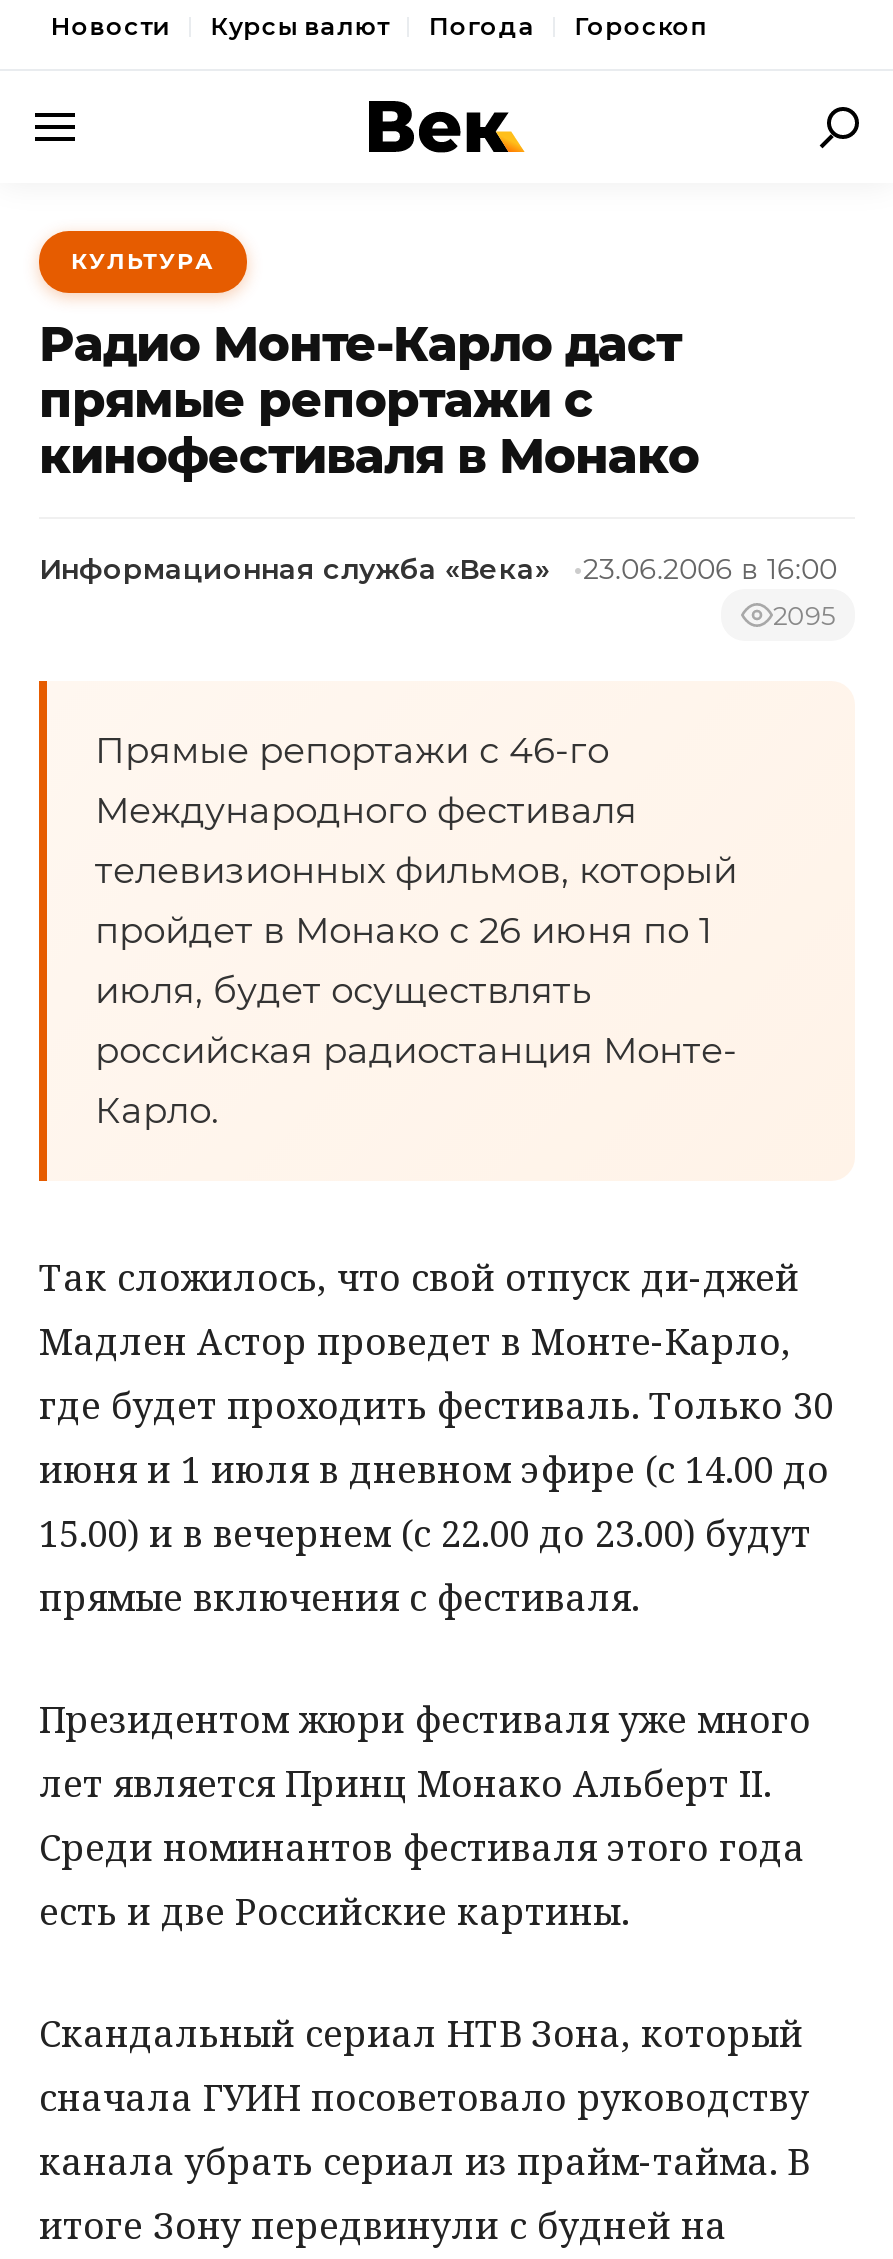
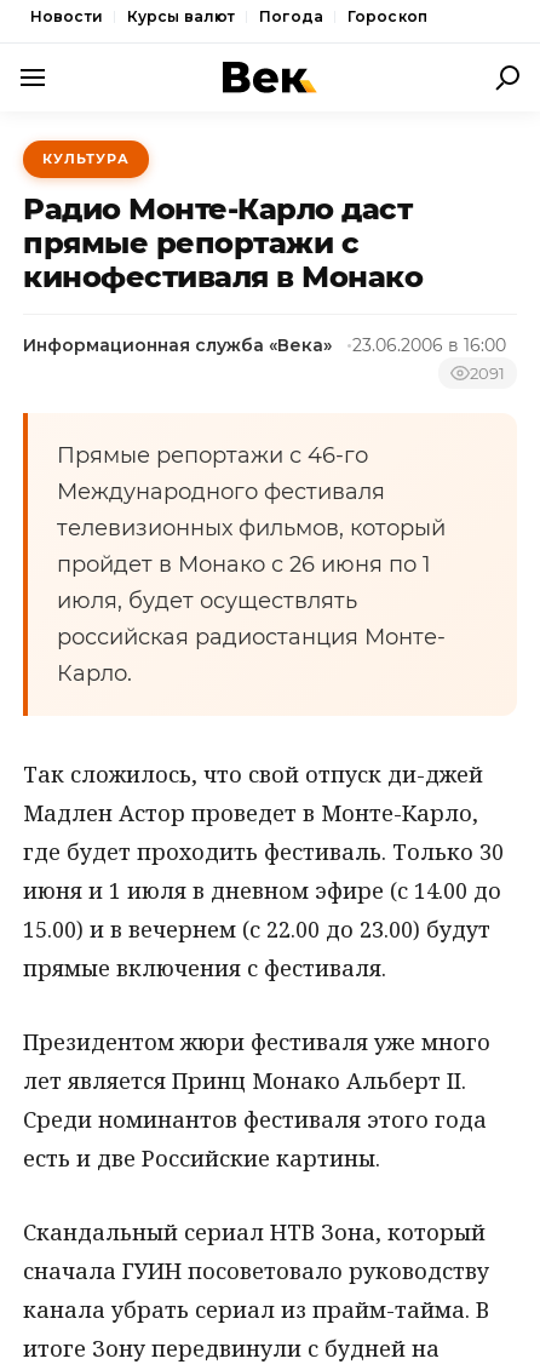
[773,599,835,631] 2095 -> [470,363,505,383] 2091

